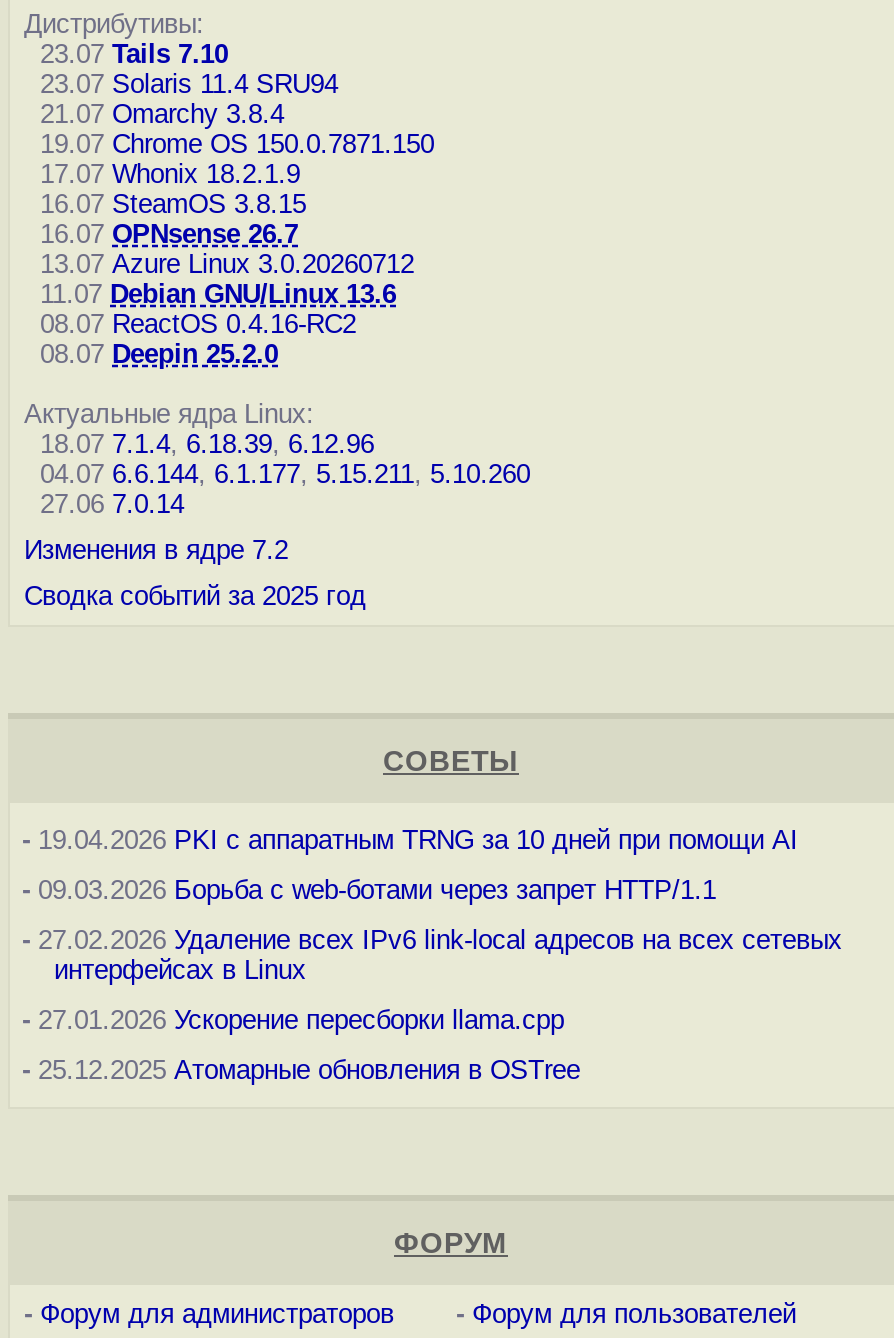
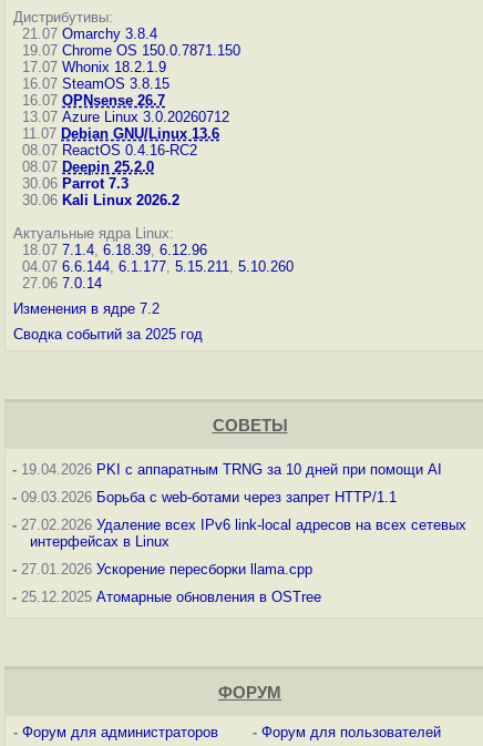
[24,39,338,99] 23.07 Tails 7.10 | 23.07 Solaris 11.4 SRU94 -> none
moved [24,99,434,369] -> [13,25,240,175]: 21.07 Omarchy 3.8.4 | 19.07 Chrome OS 150.0.7871.150 | 17.07 Whonix 18.2.1.9 | ... | 08.07 ReactOS 0.4.16-RC2 | 08.07 Deepin 25.2.0
none -> [13,175,179,208] 30.06 Parrot 7.3 | 30.06 Kali Linux 2026.2

